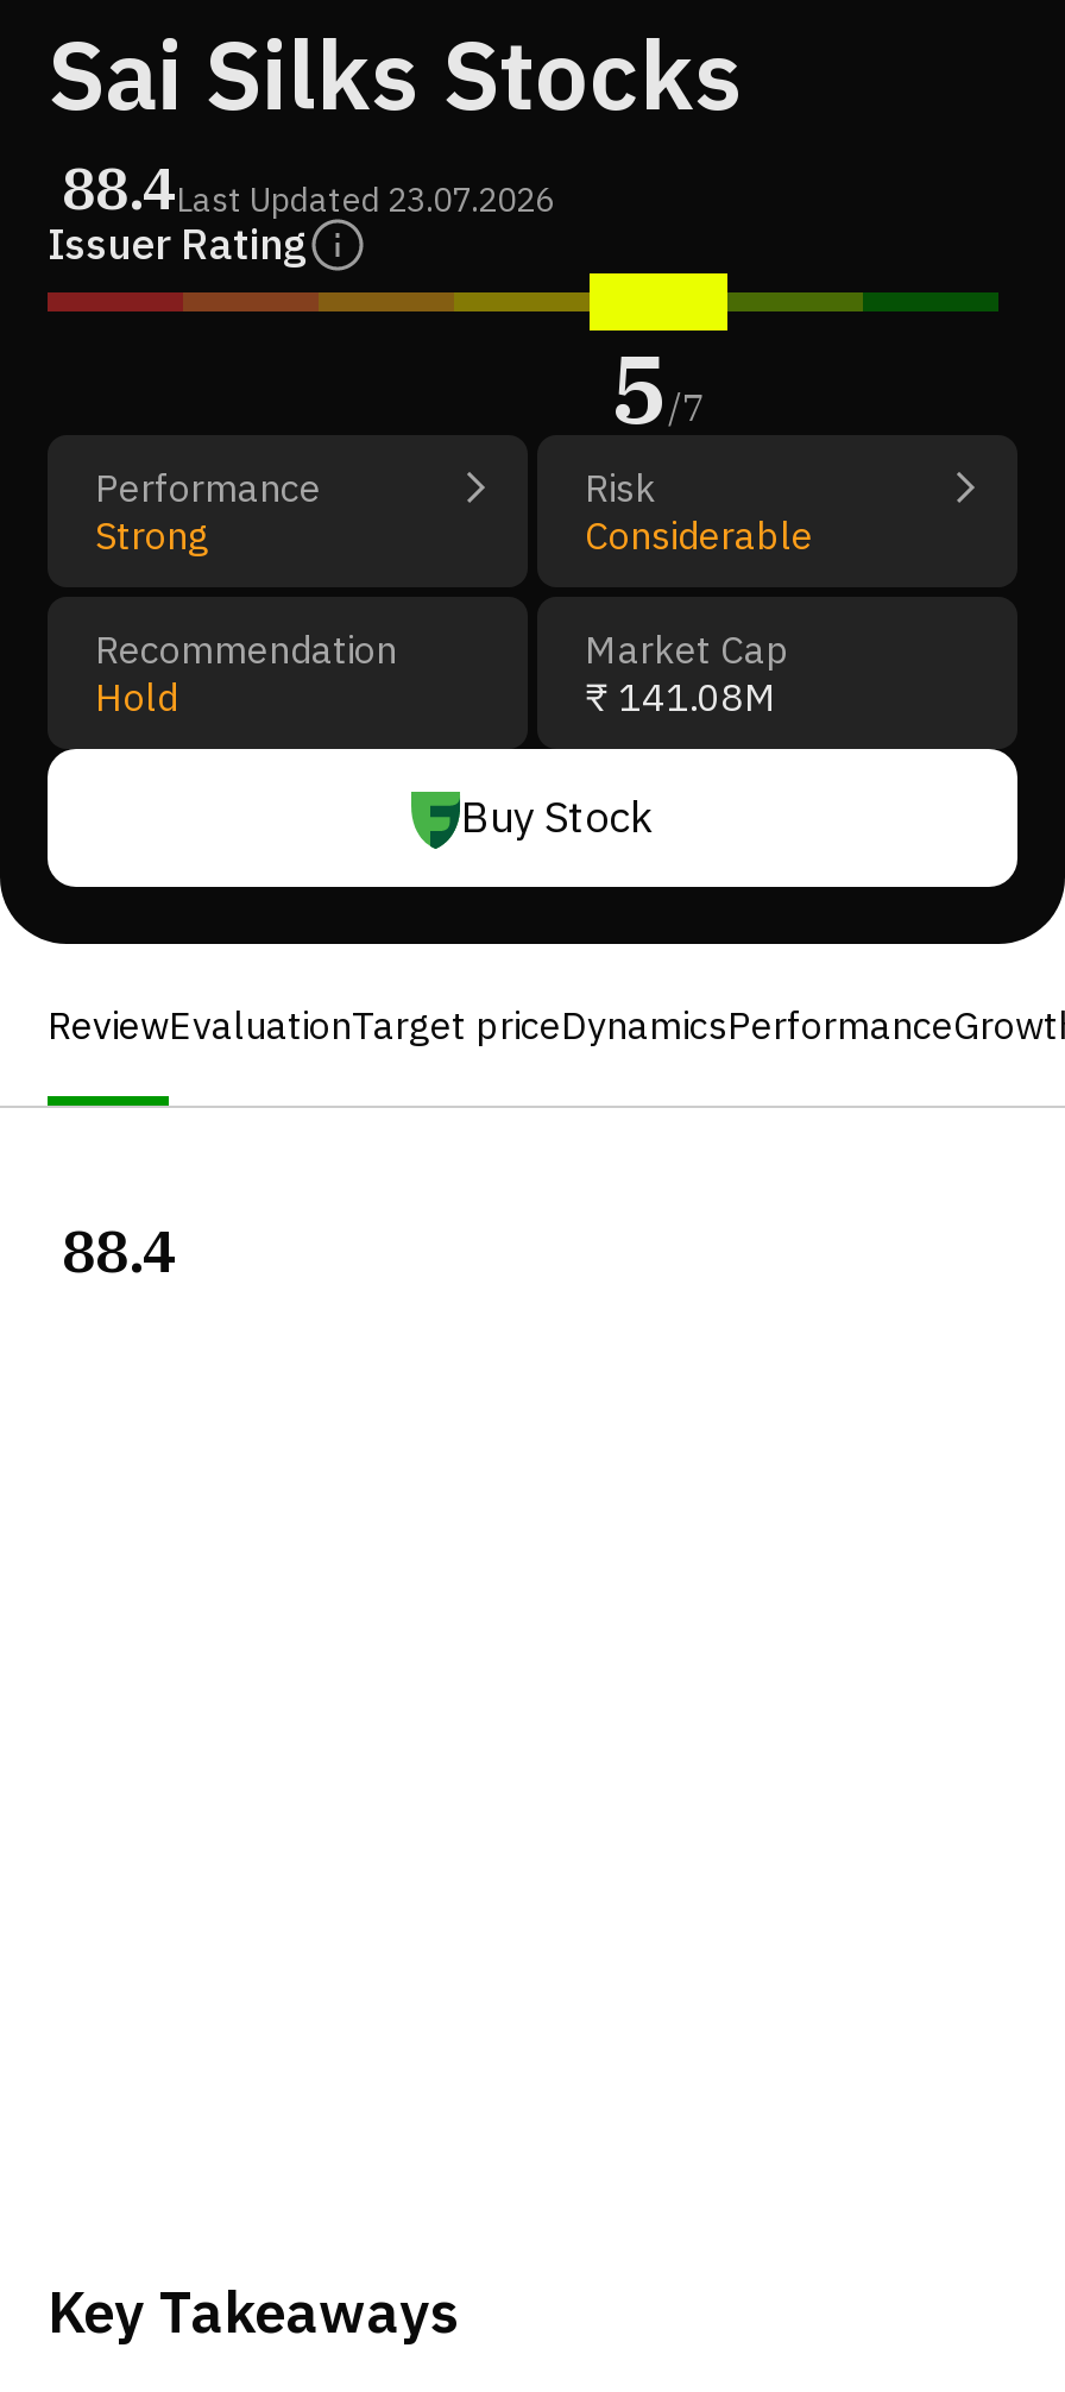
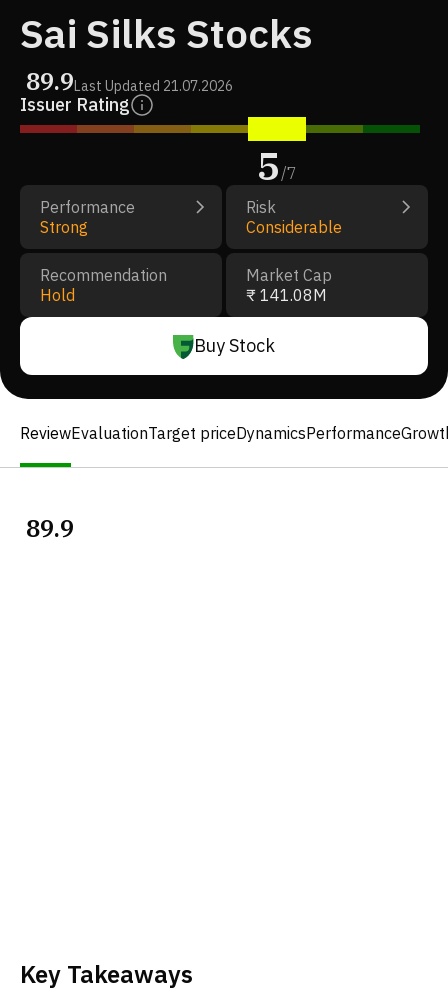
[62,150,554,226] 88.4Last Updated 23.07.2026 -> [26,65,233,97] 89.9Last Updated 21.07.2026
[62,1213,176,1289] 88.4 -> [26,512,74,544] 89.9

